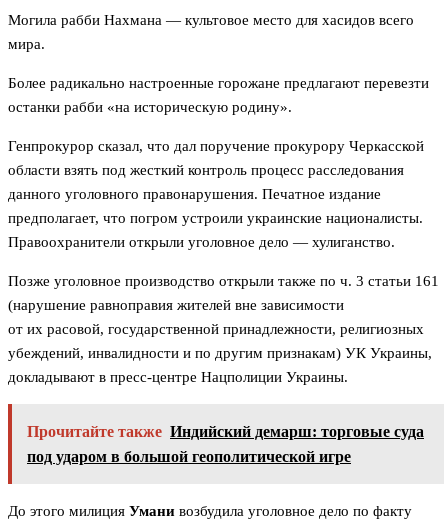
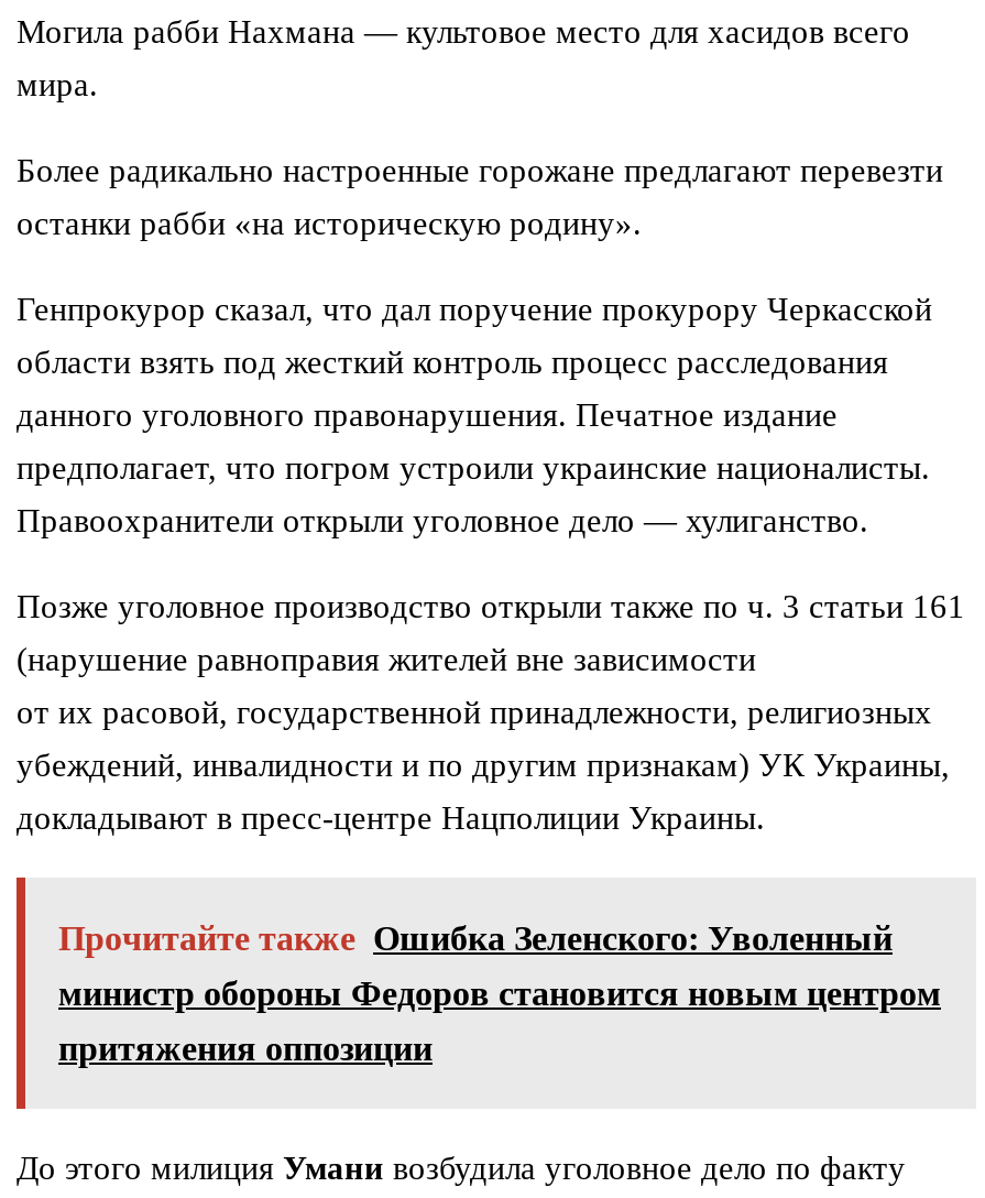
[27,423,424,465] Прочитайте также Индийский демарш: торговые суда | под ударом в большой геополитической игре -> [58,920,941,1068] Прочитайте также Ошибка Зеленского: Уволенный | министр обороны Федоров становится новым центром | притяжения оппозиции

